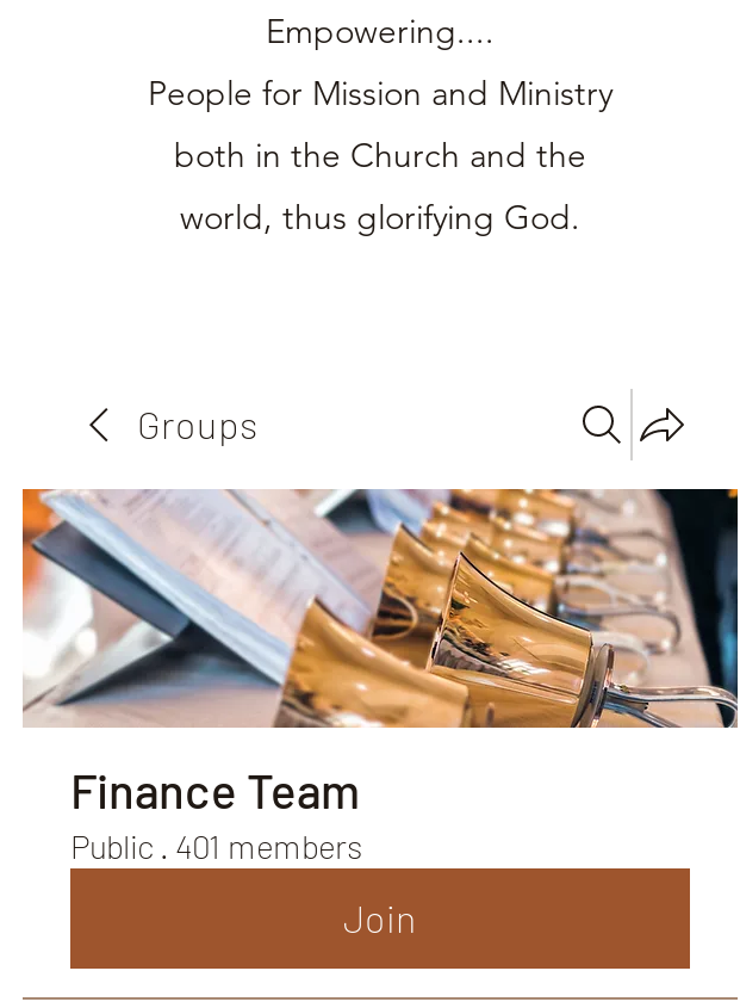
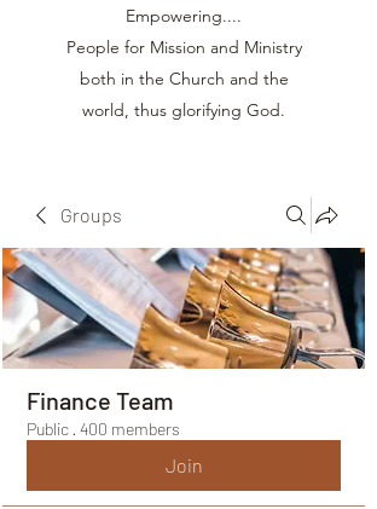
[70,825,363,866] Public 401 members -> [27,418,180,439] Public 400 members

